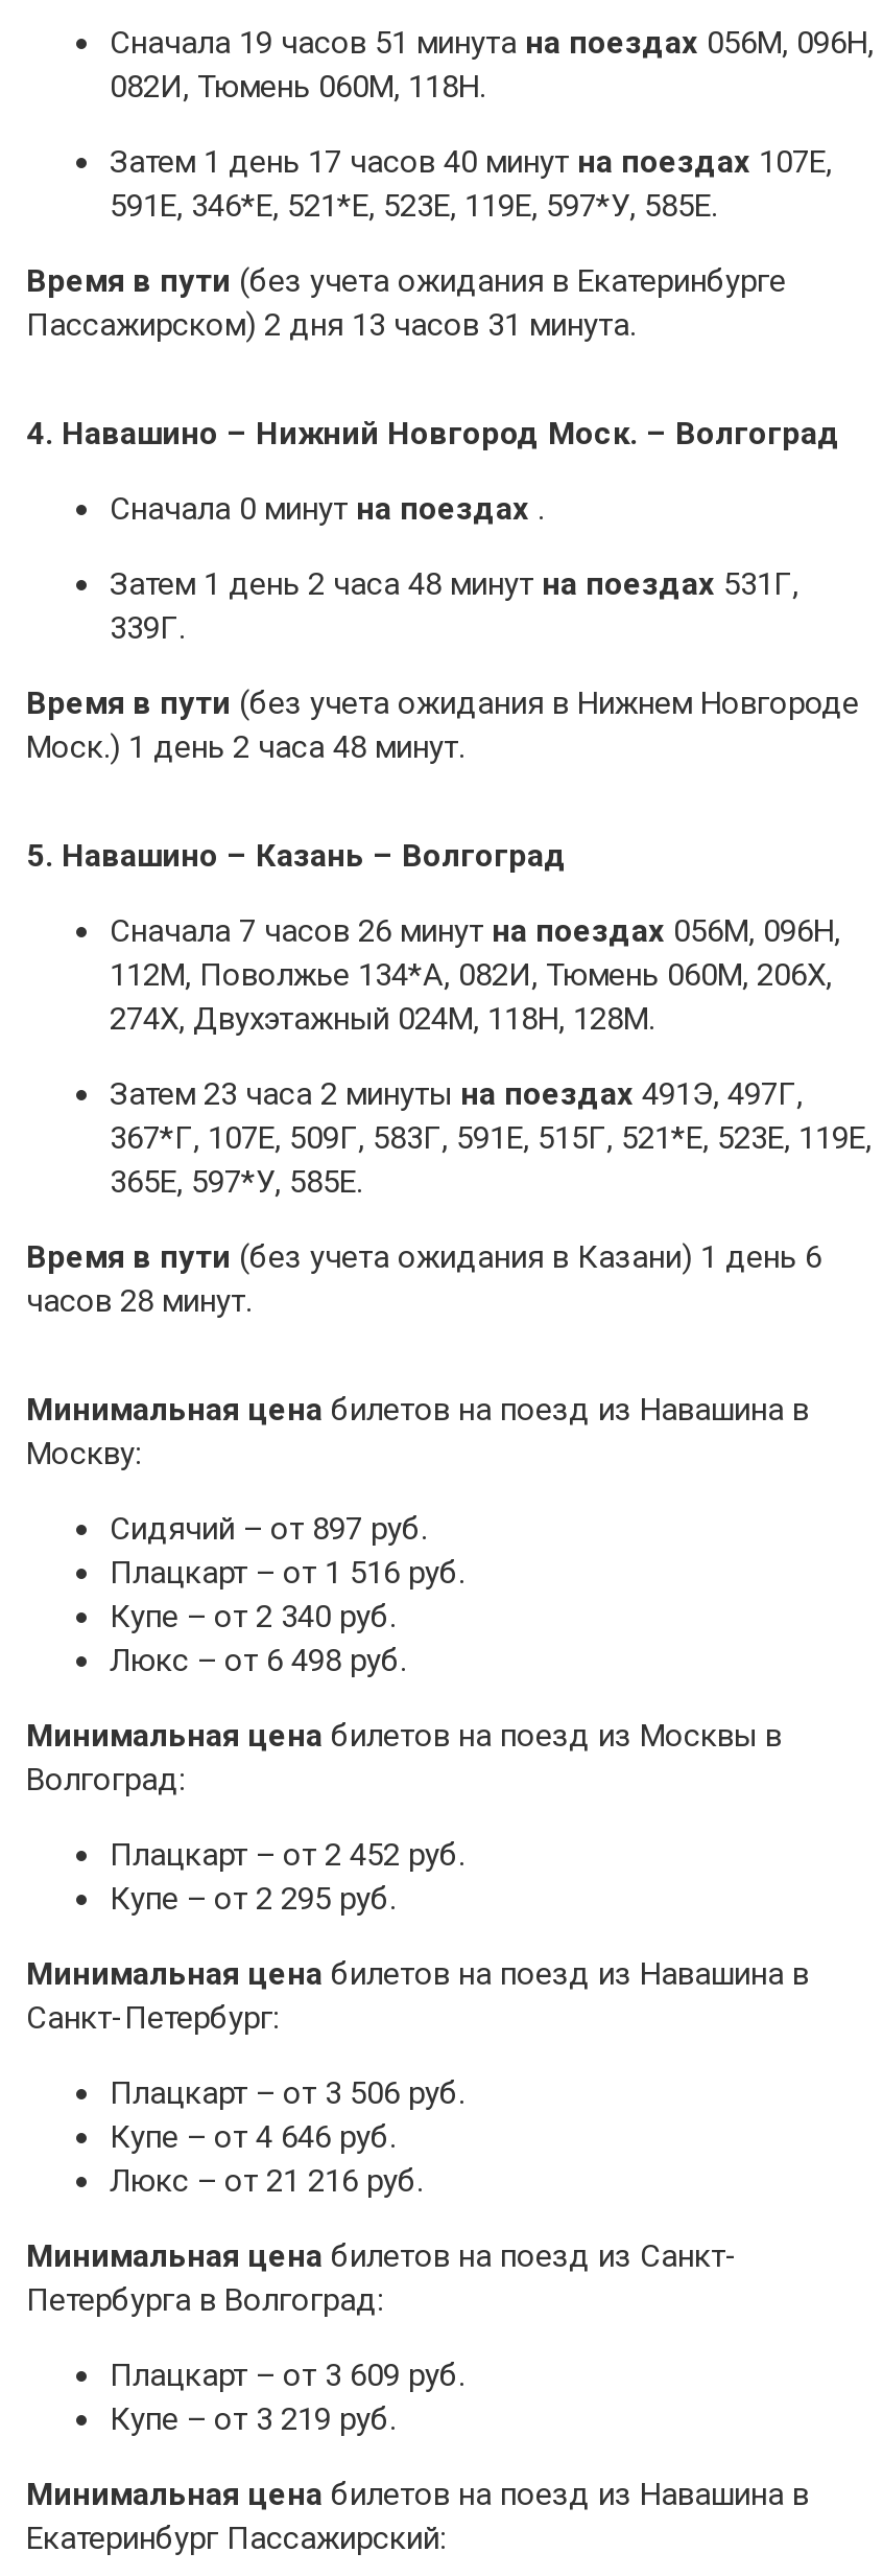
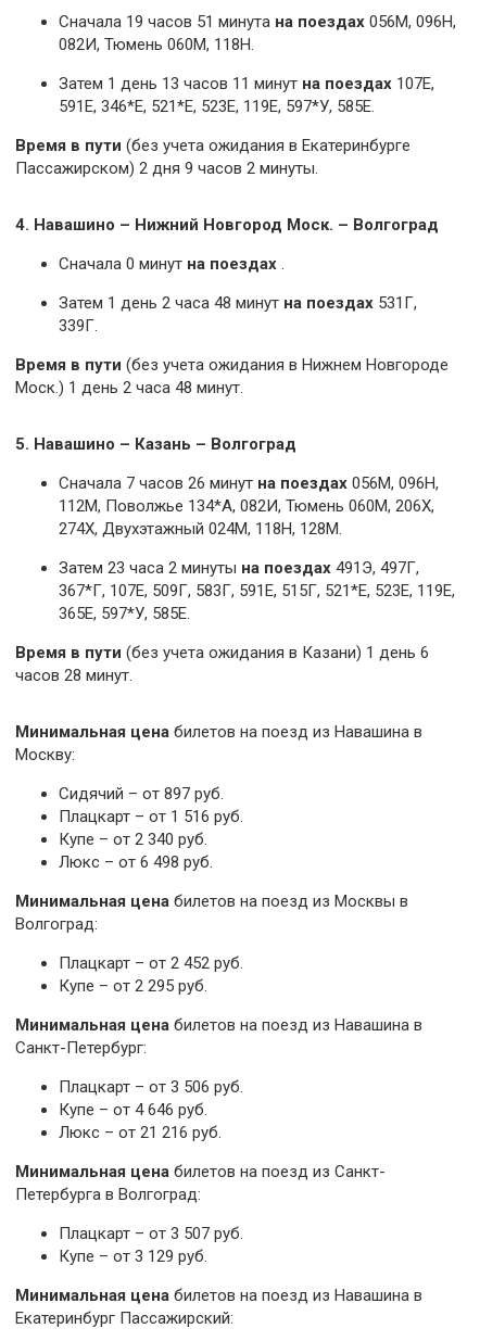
[110,144,832,182] Затем 1 день 17 часов 40 минут на поездах 107Е, -> [59,74,434,94] Затем 1 день 13 часов 11 минут на поездах 107Е,
[26,307,636,345] Пассажирском) 2 дня 13 часов 31 минута. -> [15,159,318,179] Пассажирском) 2 дня 9 часов 2 минуты.
[110,2357,464,2395] Плацкарт – от 3 609 руб. -> [59,1224,243,1244] Плацкарт – от 3 507 руб.
[110,2401,396,2439] Купе – от 3 219 руб. -> [59,1247,207,1267] Купе – от 3 129 руб.

